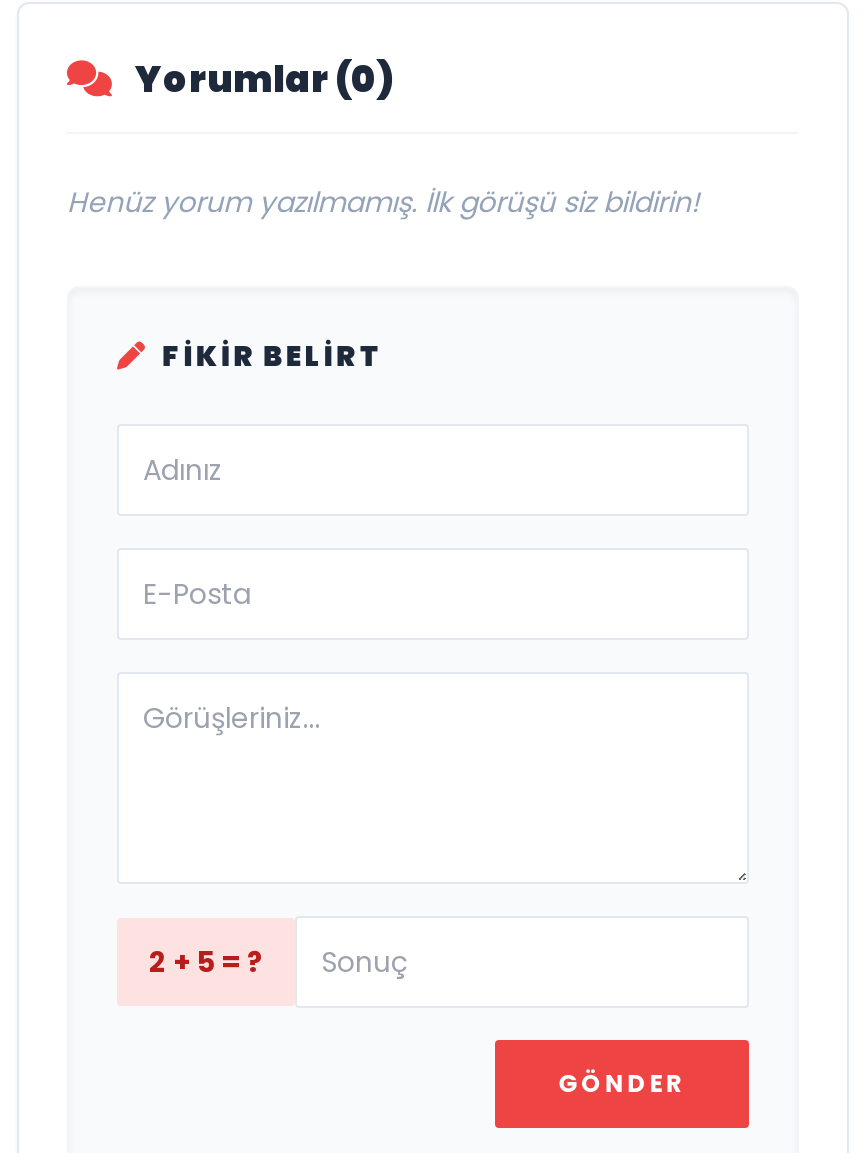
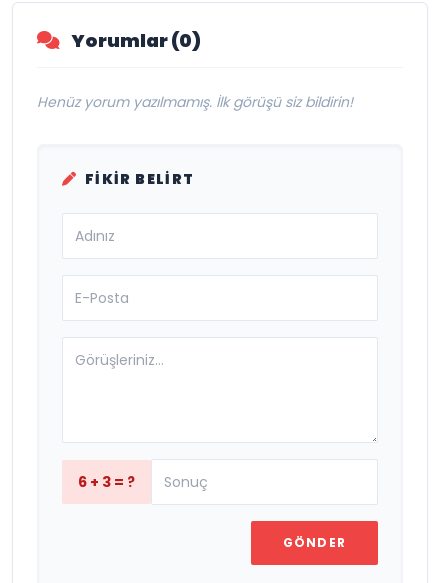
[149,943,263,983] 2 + 5 = ? -> [78,472,135,492] 6 + 3 = ?

